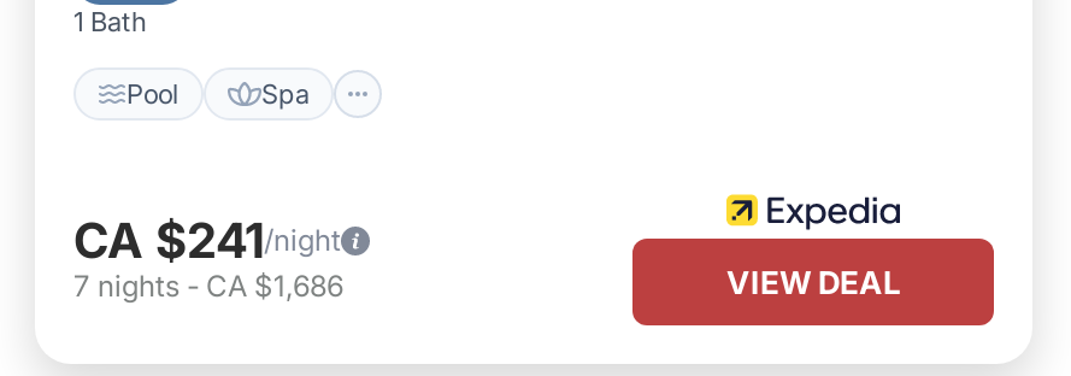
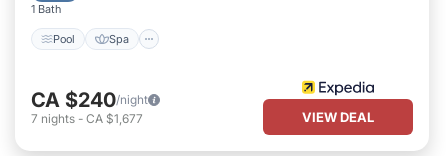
[73,211,341,269] CA $241/night -> [31,87,148,111] CA $240/night
[73,266,343,302] 7 nights - CA $1,686 -> [31,110,143,125] 7 nights - CA $1,677

